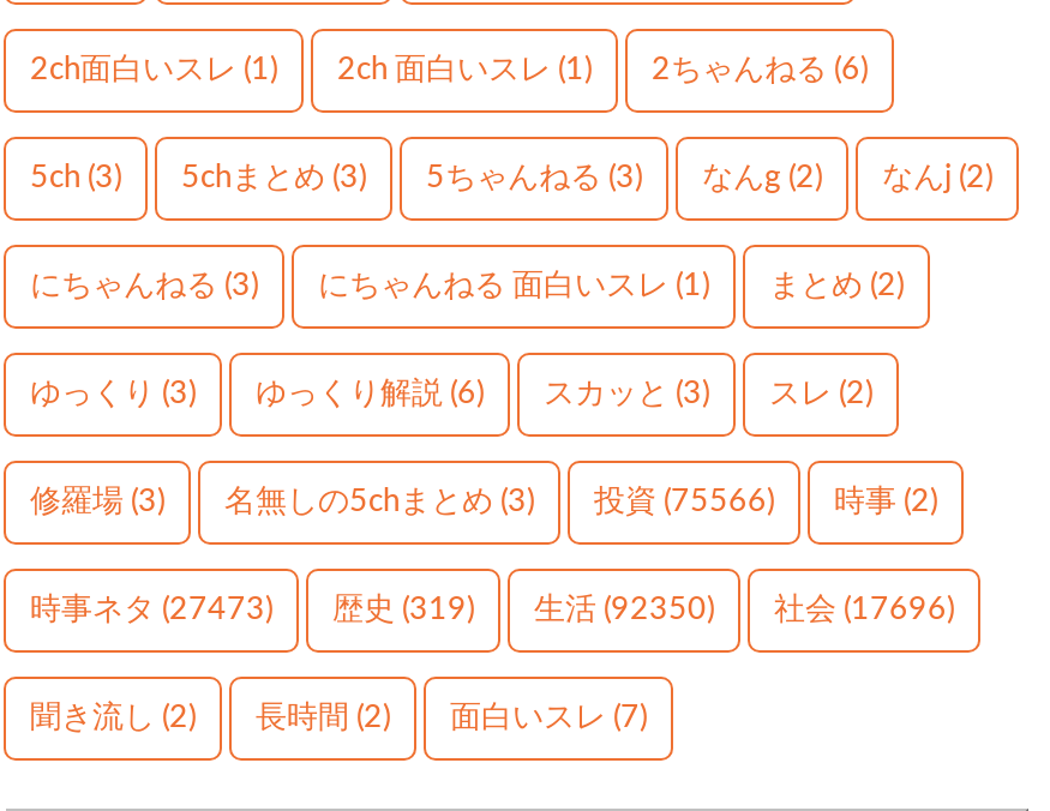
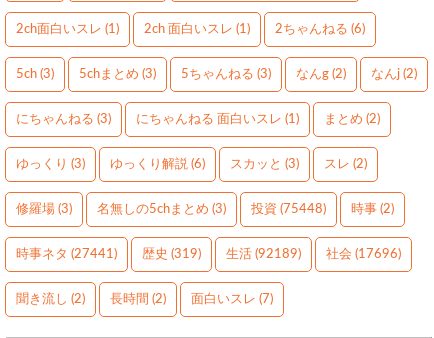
[594,487,774,518] 投資(75566) -> [251,203,326,216] 投資(75448)
[30,595,272,626] 時事ネタ(27473) -> [16,248,117,261] 時事ネタ(27441)
[534,595,714,626] 生活(92350) -> [226,248,301,261] 生活(92189)

